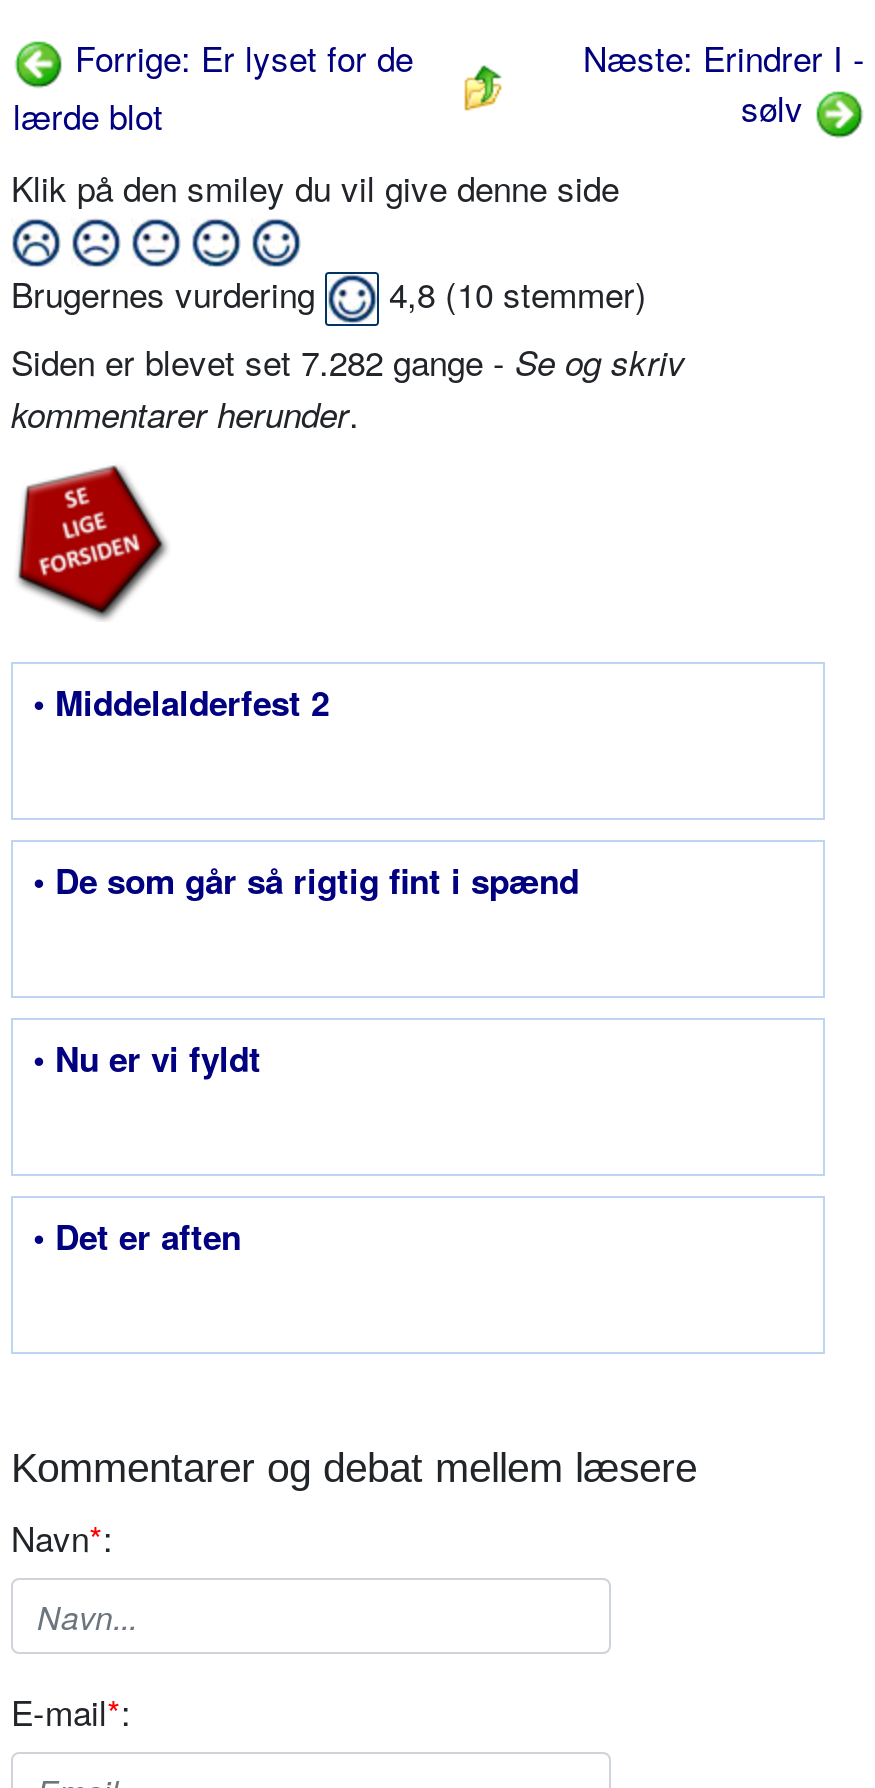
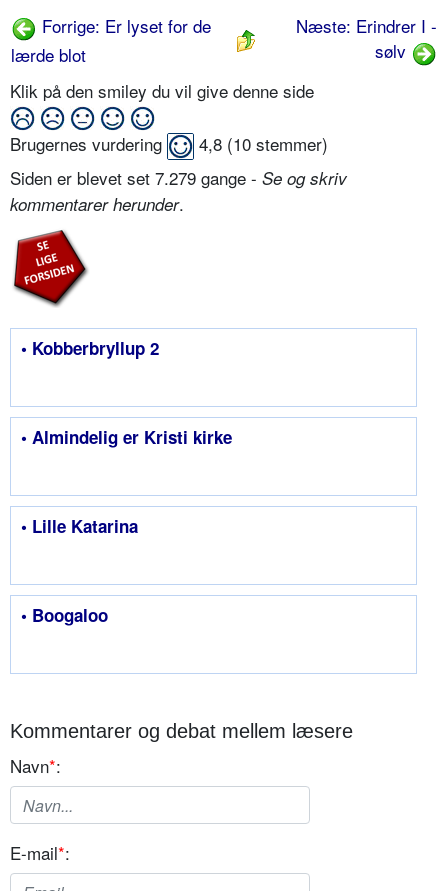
[11,336,685,386] Siden er blevet set 7.282 gange - Se og skriv -> [10,165,347,190] Siden er blevet set 7.279 gange - Se og skriv
[33,678,329,726] • Middelalderfest 2 -> [21,336,159,360] • Kobberbryllup 2
[33,856,579,904] • De som går så rigtig fint i spænd -> [21,425,232,449] • Almindelig er Kristi kirke
[33,1034,261,1082] • Nu er vi fyldt -> [21,514,138,538] • Lille Katarina
[33,1212,241,1260] • Det er aften -> [21,603,108,627] • Boogaloo

